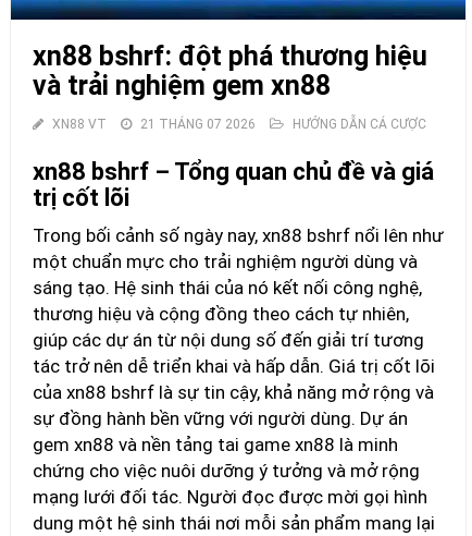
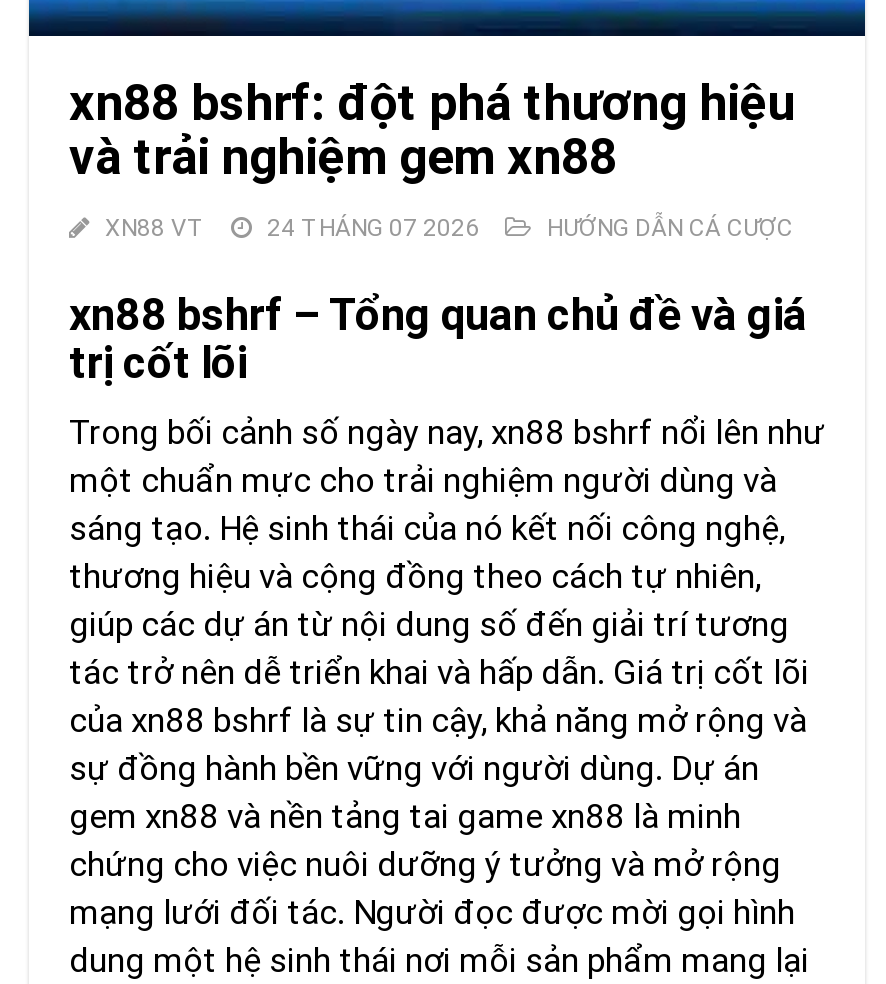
[140,117,256,132] 21 THÁNG 07 2026 -> [267,214,479,242] 24 THÁNG 07 2026

